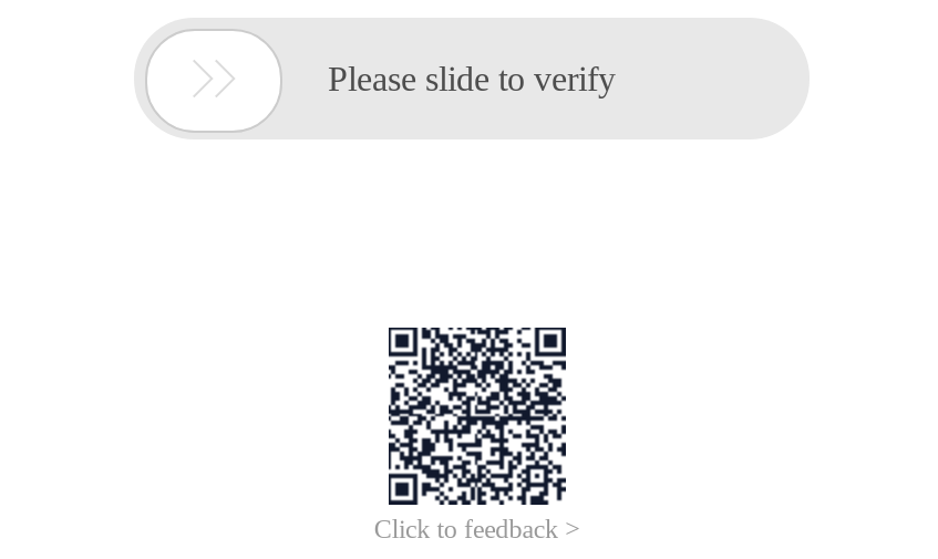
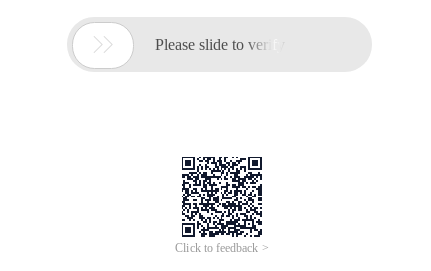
[389,325,568,507] [image] -> [181,156,263,238] [image]

